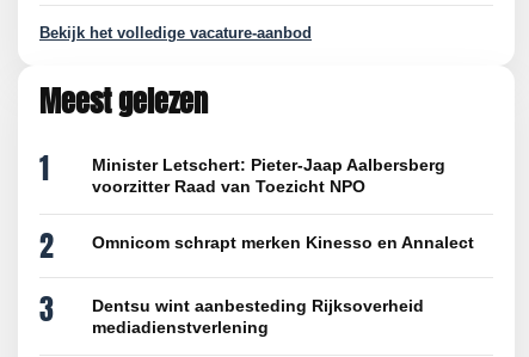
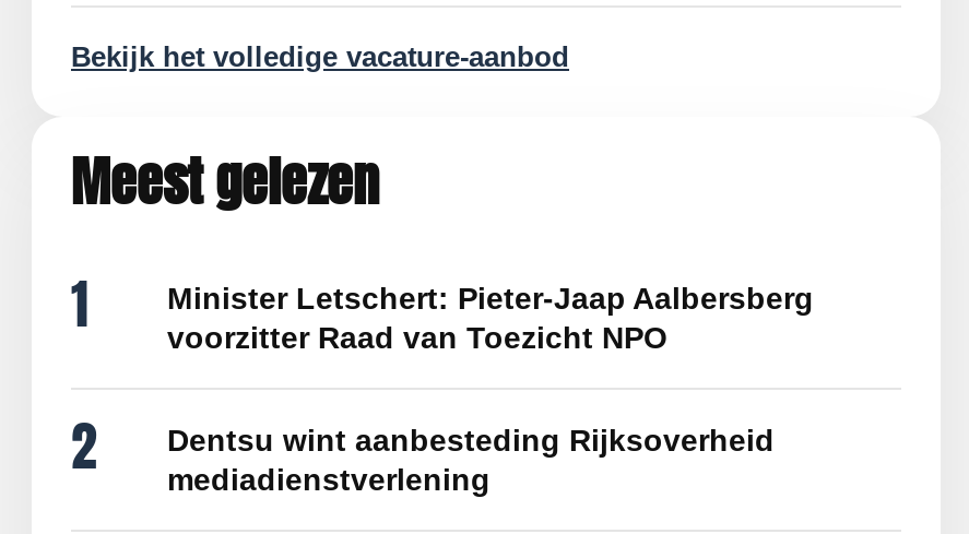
[39,233,474,331] Omnicom schrapt merken Kinesso en Annalect | 3 -> none

